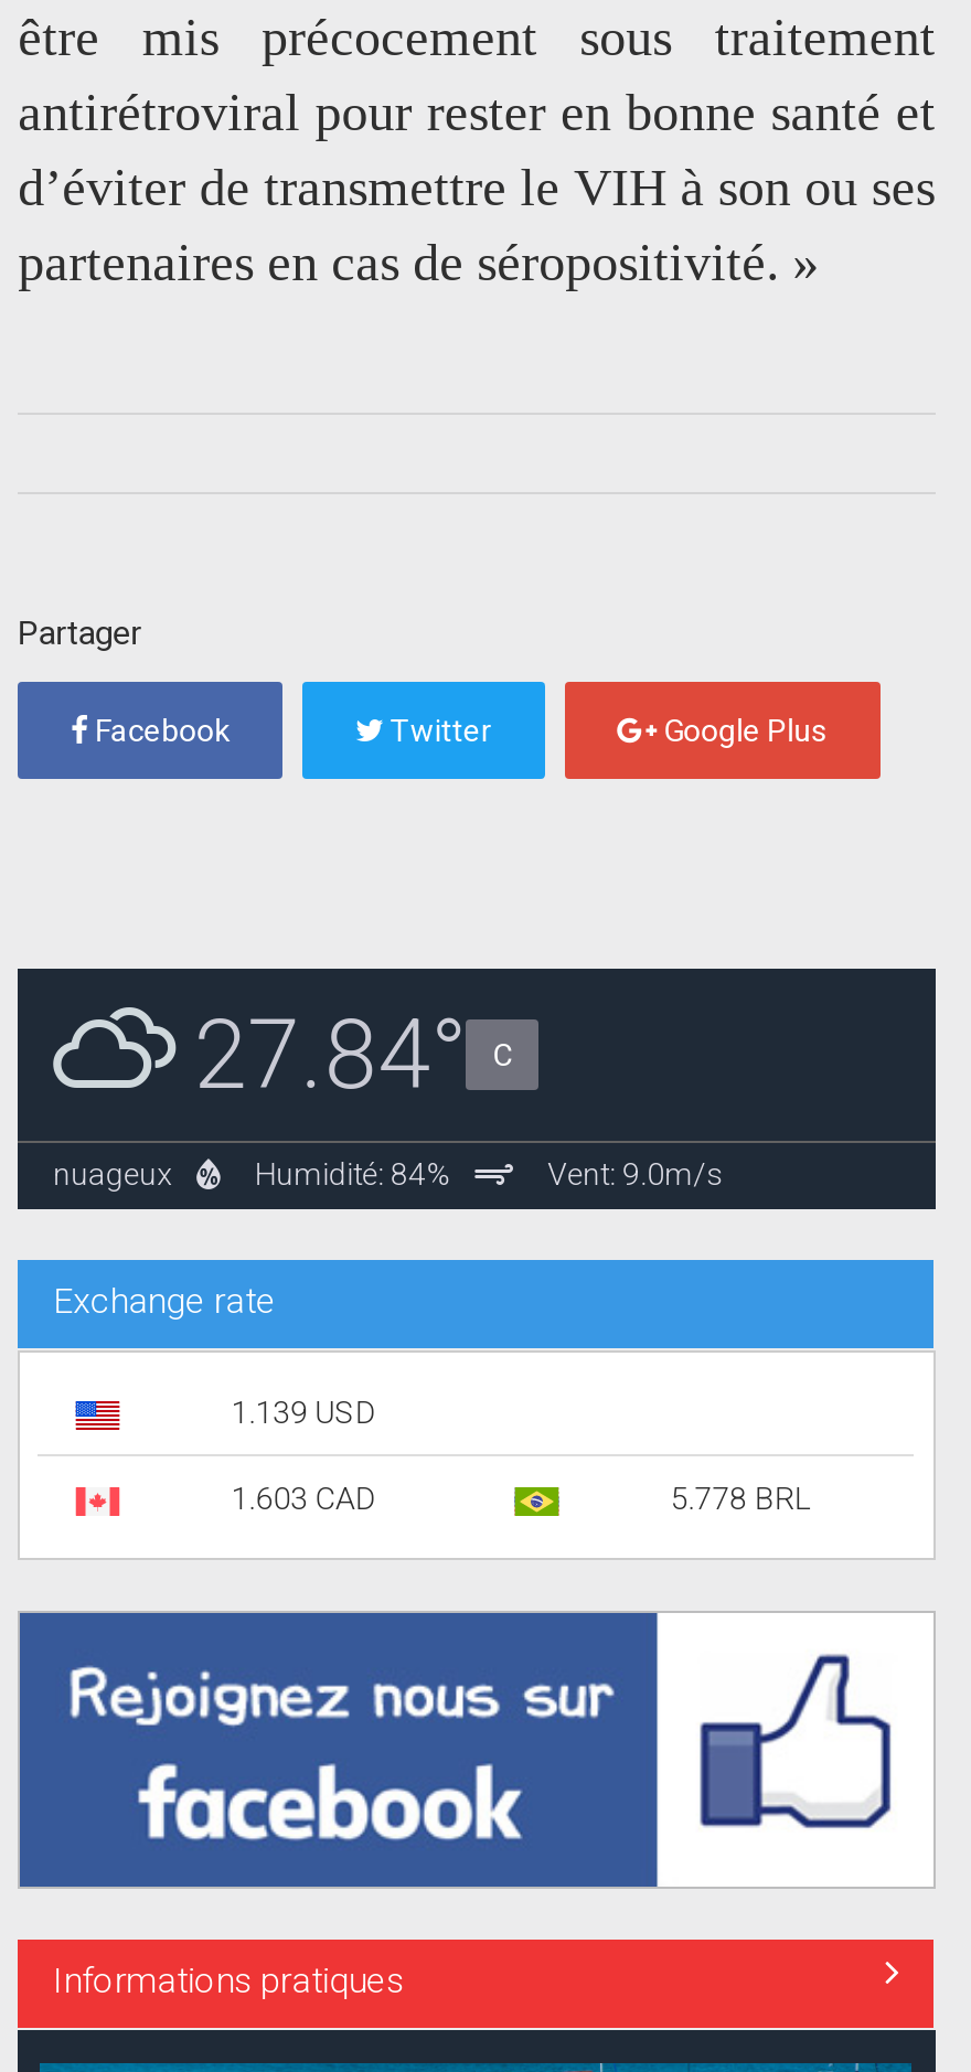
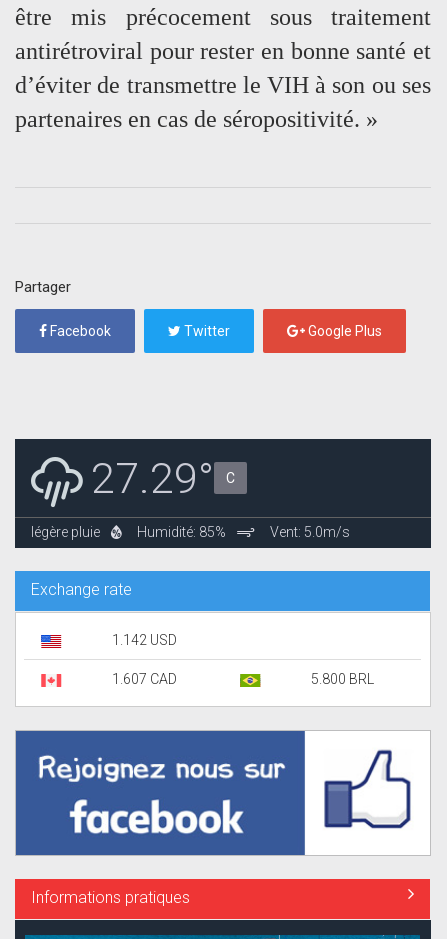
[53,1004,724,1192] [image] | nuageux | Humidité: 84% | Vent: 9.0m/s -> [31,456,350,540] [image] | légère pluie | Humidité: 85% | Vent: 5.0m/s
[194,1000,512,1113] 27.84° C -> [91,453,235,504] 27.29° C
[231,1395,374,1431] 1.139 USD -> [112,632,177,648] 1.142 USD
[231,1482,374,1517] 1.603 CAD -> [112,671,177,687] 1.607 CAD
[670,1482,809,1517] 5.778 BRL -> [311,671,374,687] 5.800 BRL

